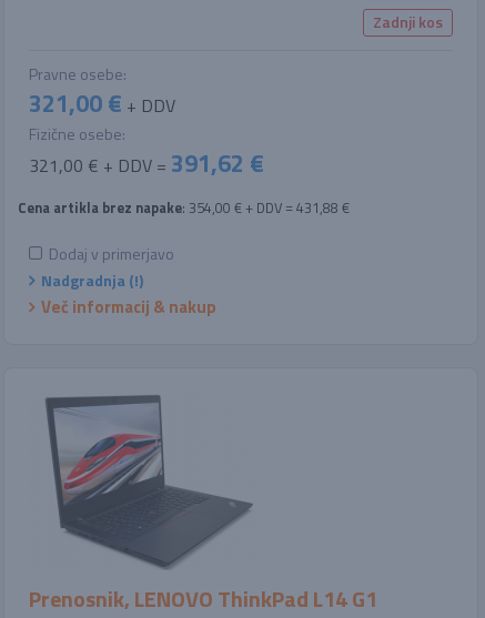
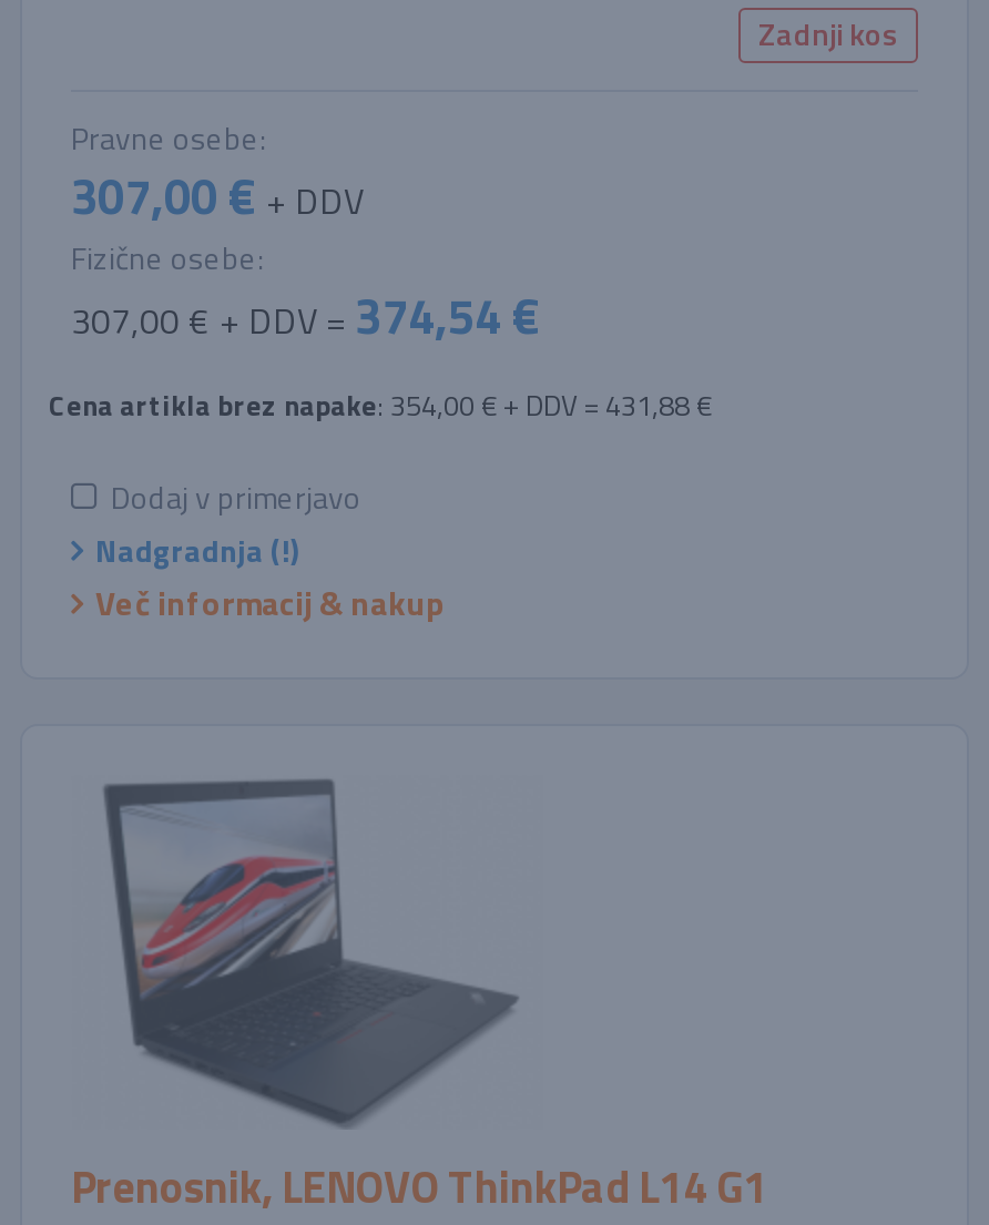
[29,84,175,122] 321,00 €+ DDV -> [71,159,364,234] 307,00 €+ DDV
[29,144,264,182] 321,00 € + DDV = 391,62 € -> [71,278,541,354] 307,00 € + DDV = 374,54 €

